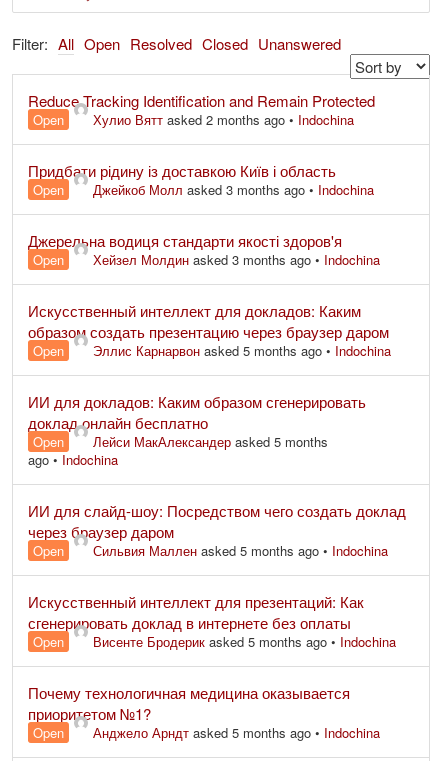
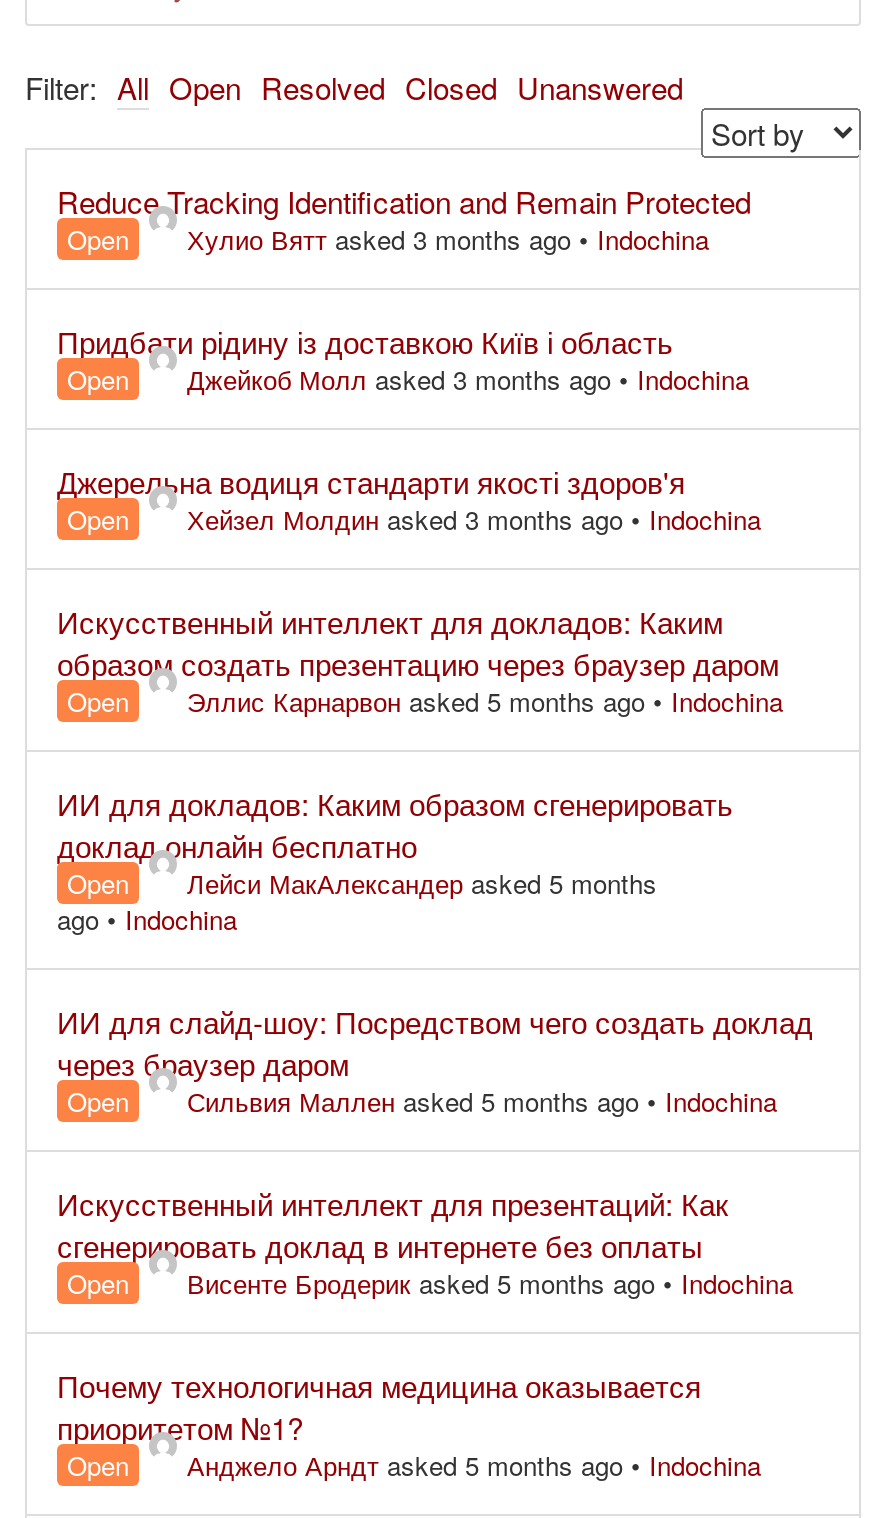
[93,110,354,129] Хулио Вятт asked 2 months ago • Indochina -> [187,220,709,258] Хулио Вятт asked 3 months ago • Indochina

